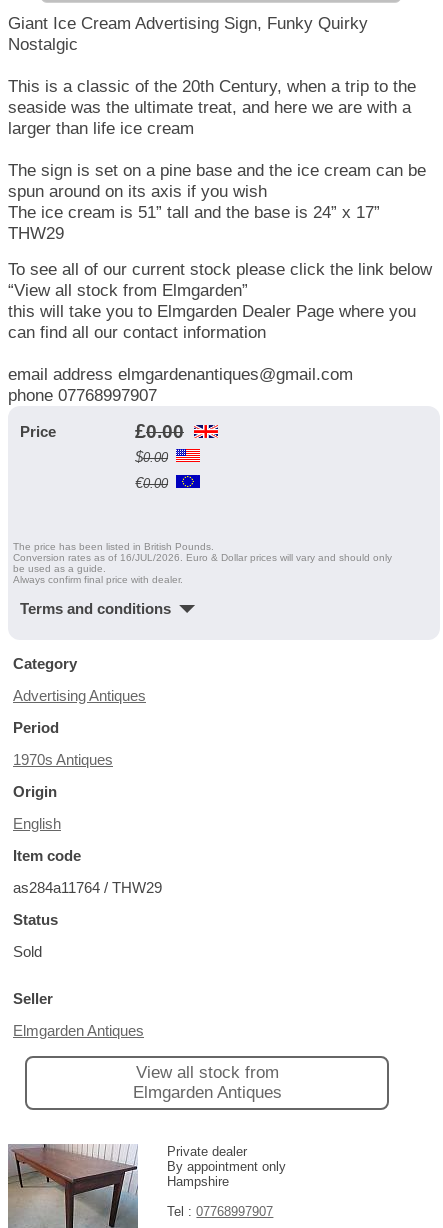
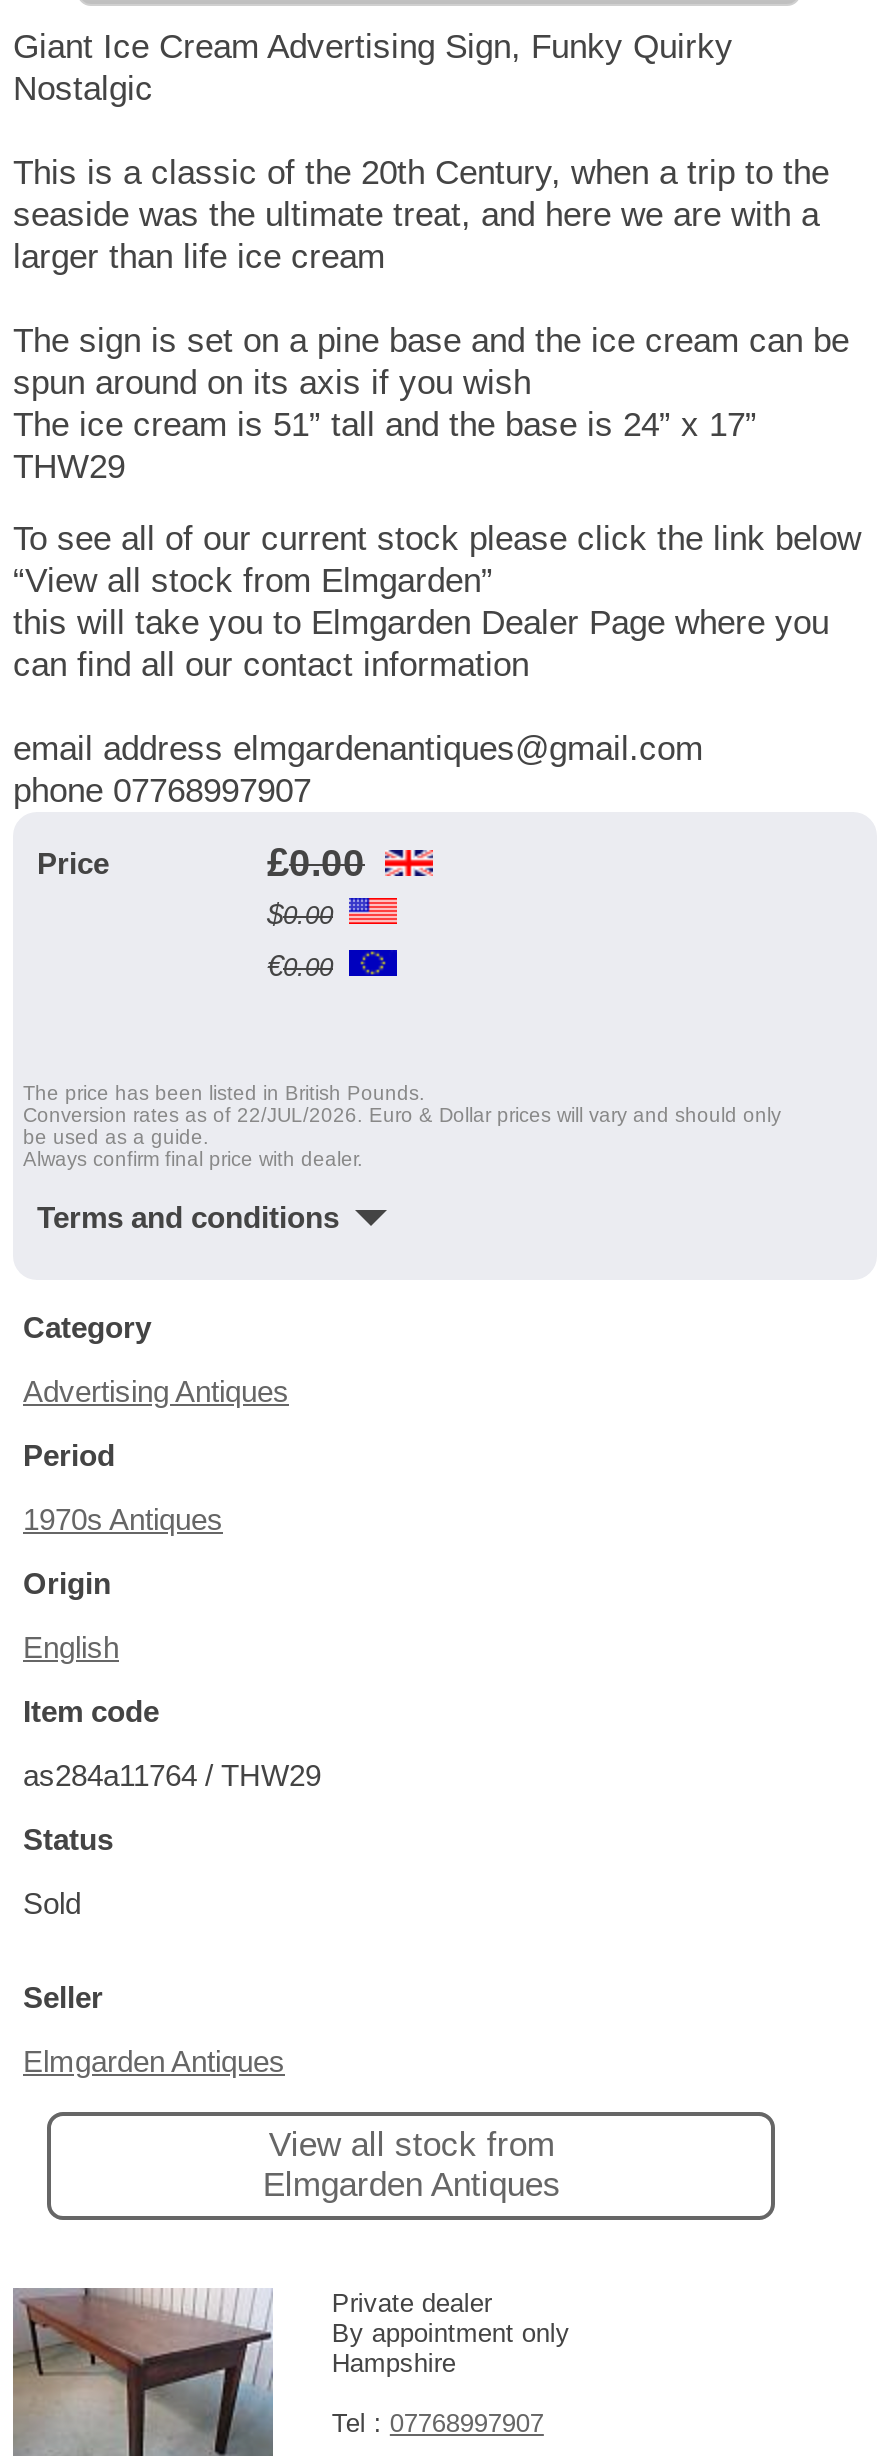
[13,552,392,563] Conversion rates as of 16/JUL/2026. Euro & Dollar prices will vary and should only -> [23,1104,781,1126] Conversion rates as of 22/JUL/2026. Euro & Dollar prices will vary and should only

